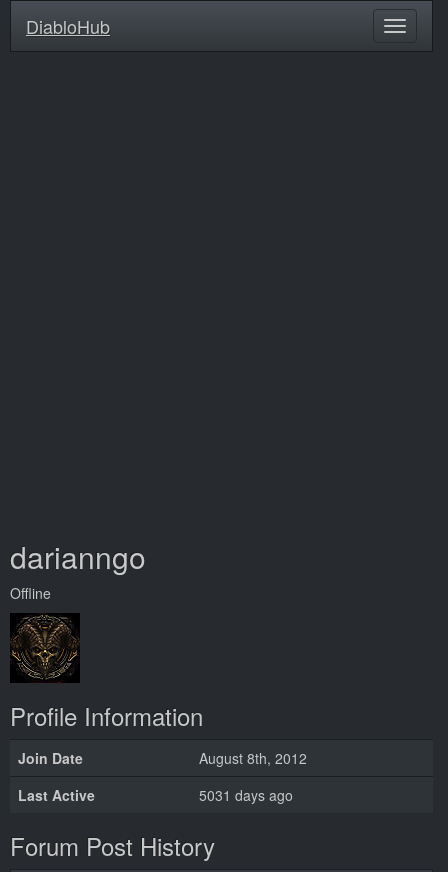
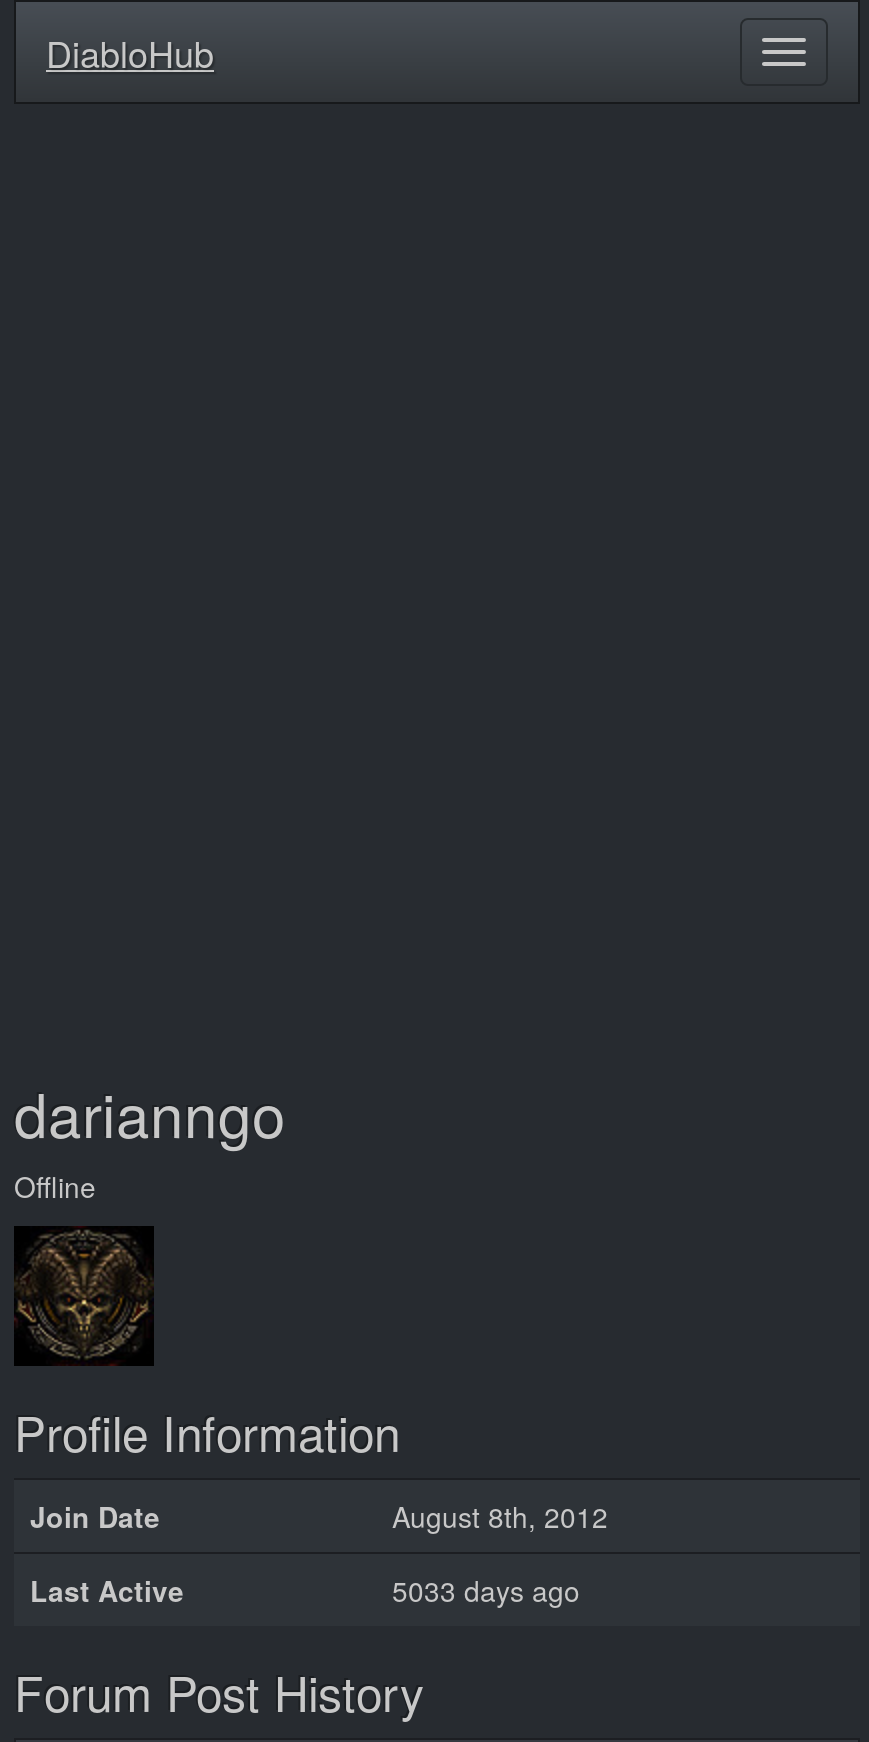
[199,785,293,805] 5031 days ago -> [392,1570,580,1610] 5033 days ago

